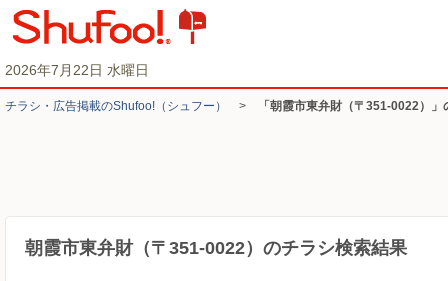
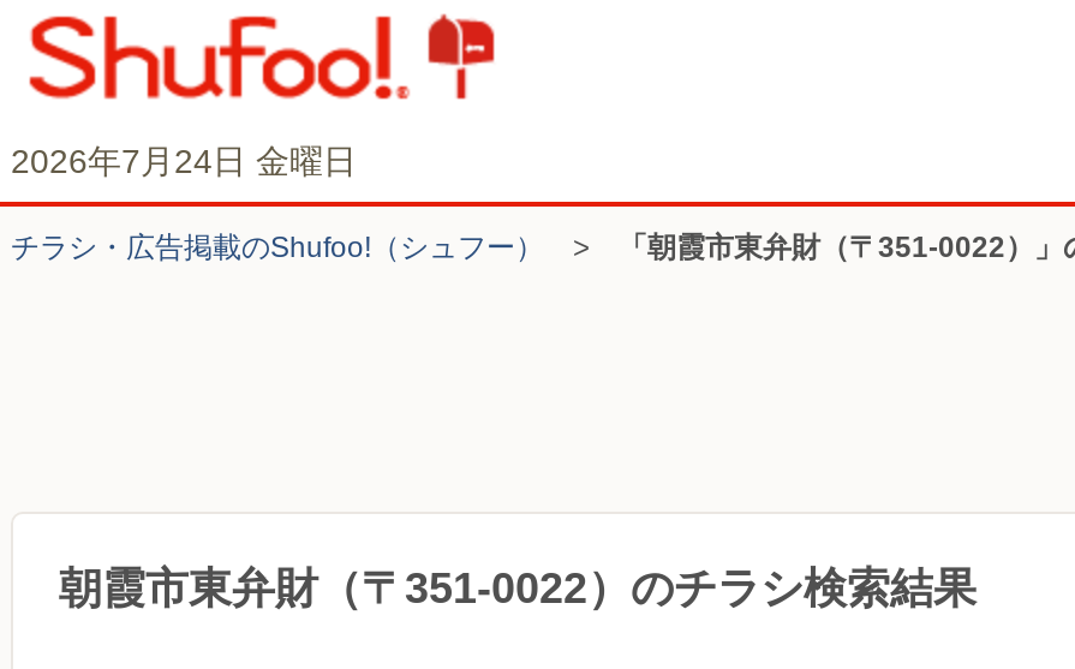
[5,62,149,78] 2026年7月22日 水曜日 -> [11,142,357,180] 2026年7月24日 金曜日

